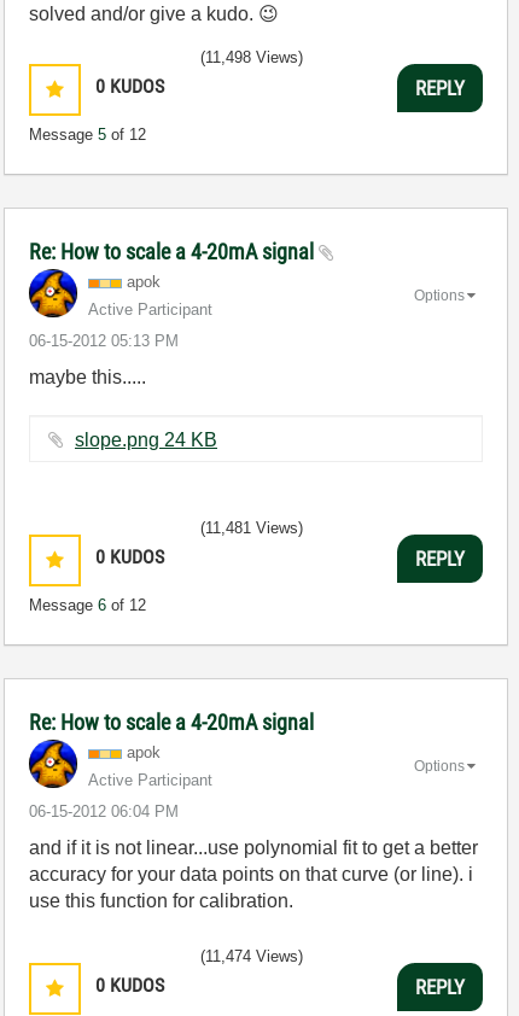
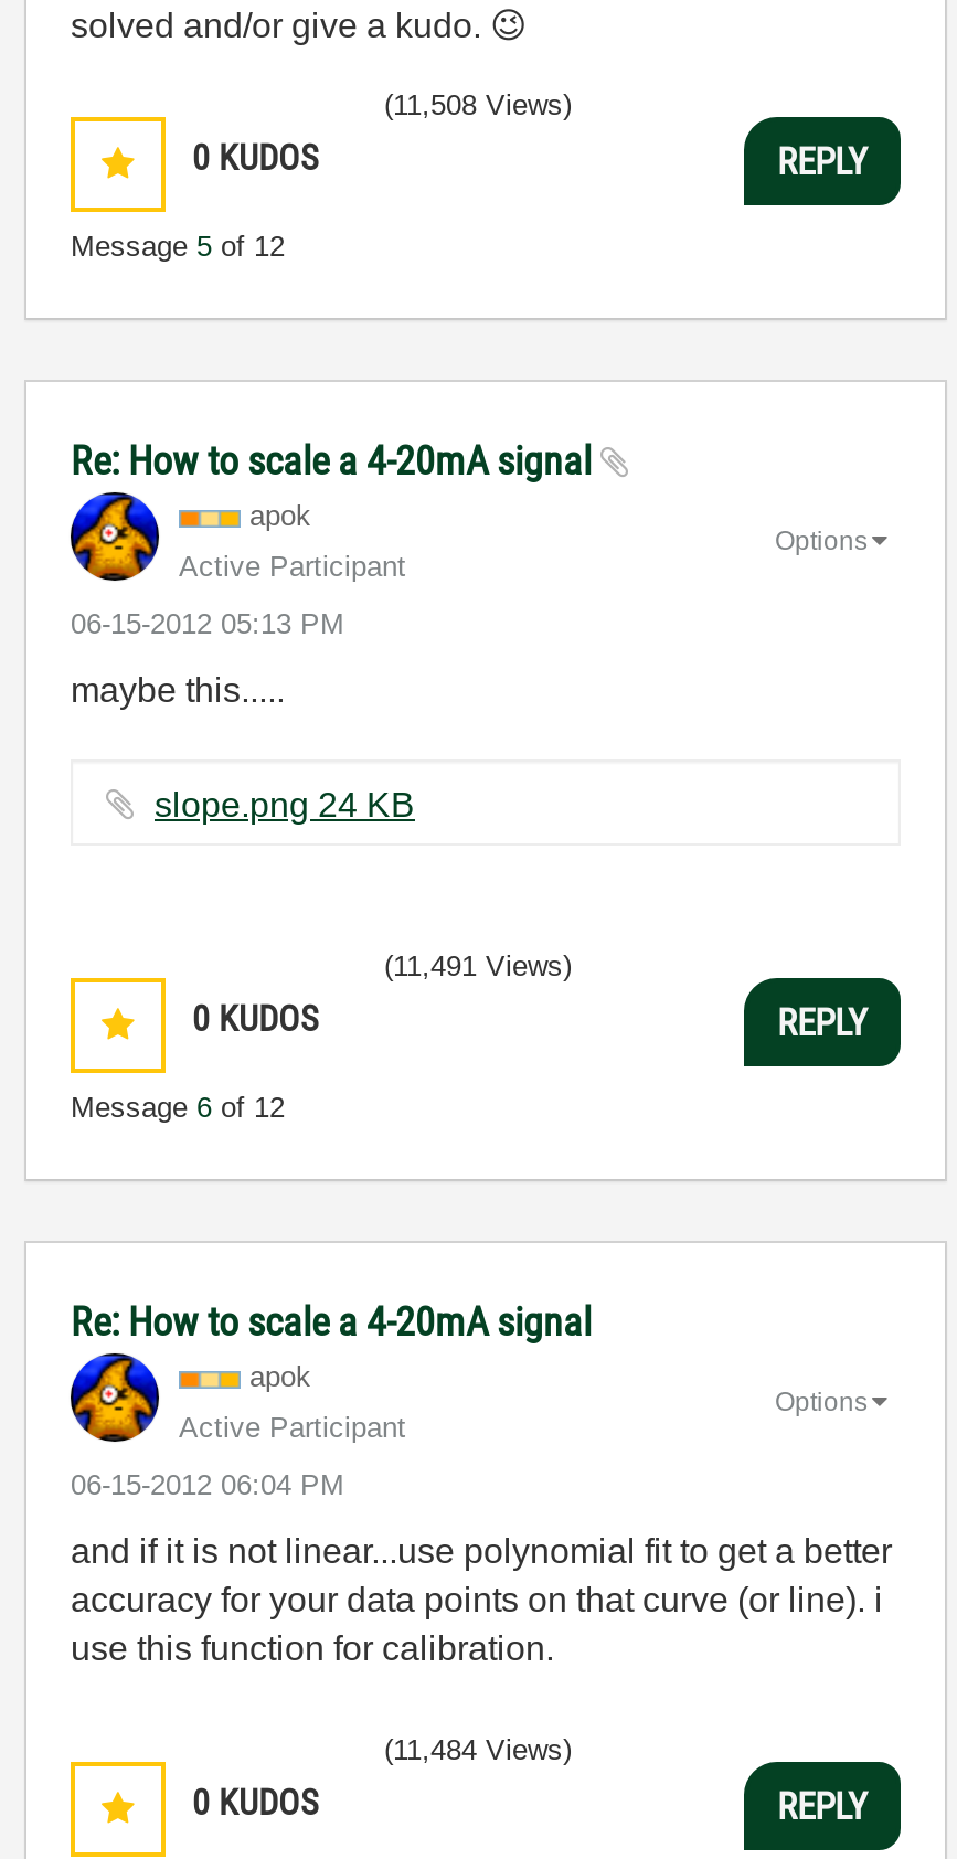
[200,48,303,66] (11,498 Views) -> [384,88,572,121] (11,508 Views)
[200,519,303,537] (11,481 Views) -> [384,949,572,982] (11,491 Views)
[200,947,303,965] (11,474 Views) -> [384,1733,572,1766] (11,484 Views)

